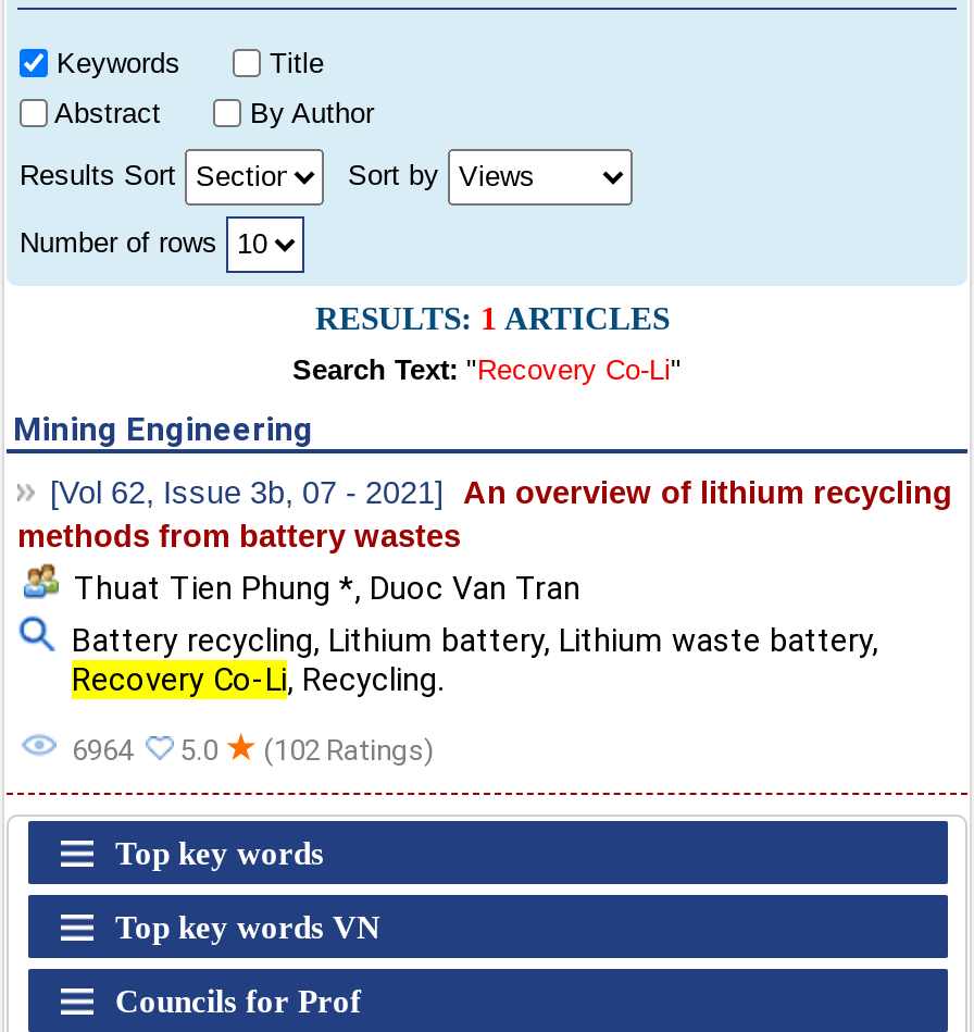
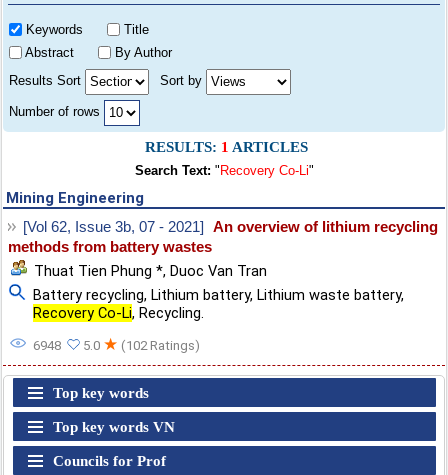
[72,734,133,766] 6964 -> [33,338,61,353] 6948

